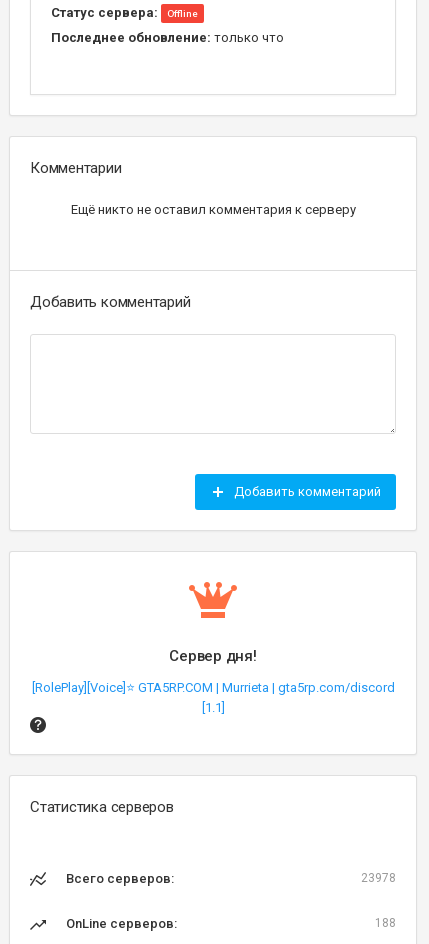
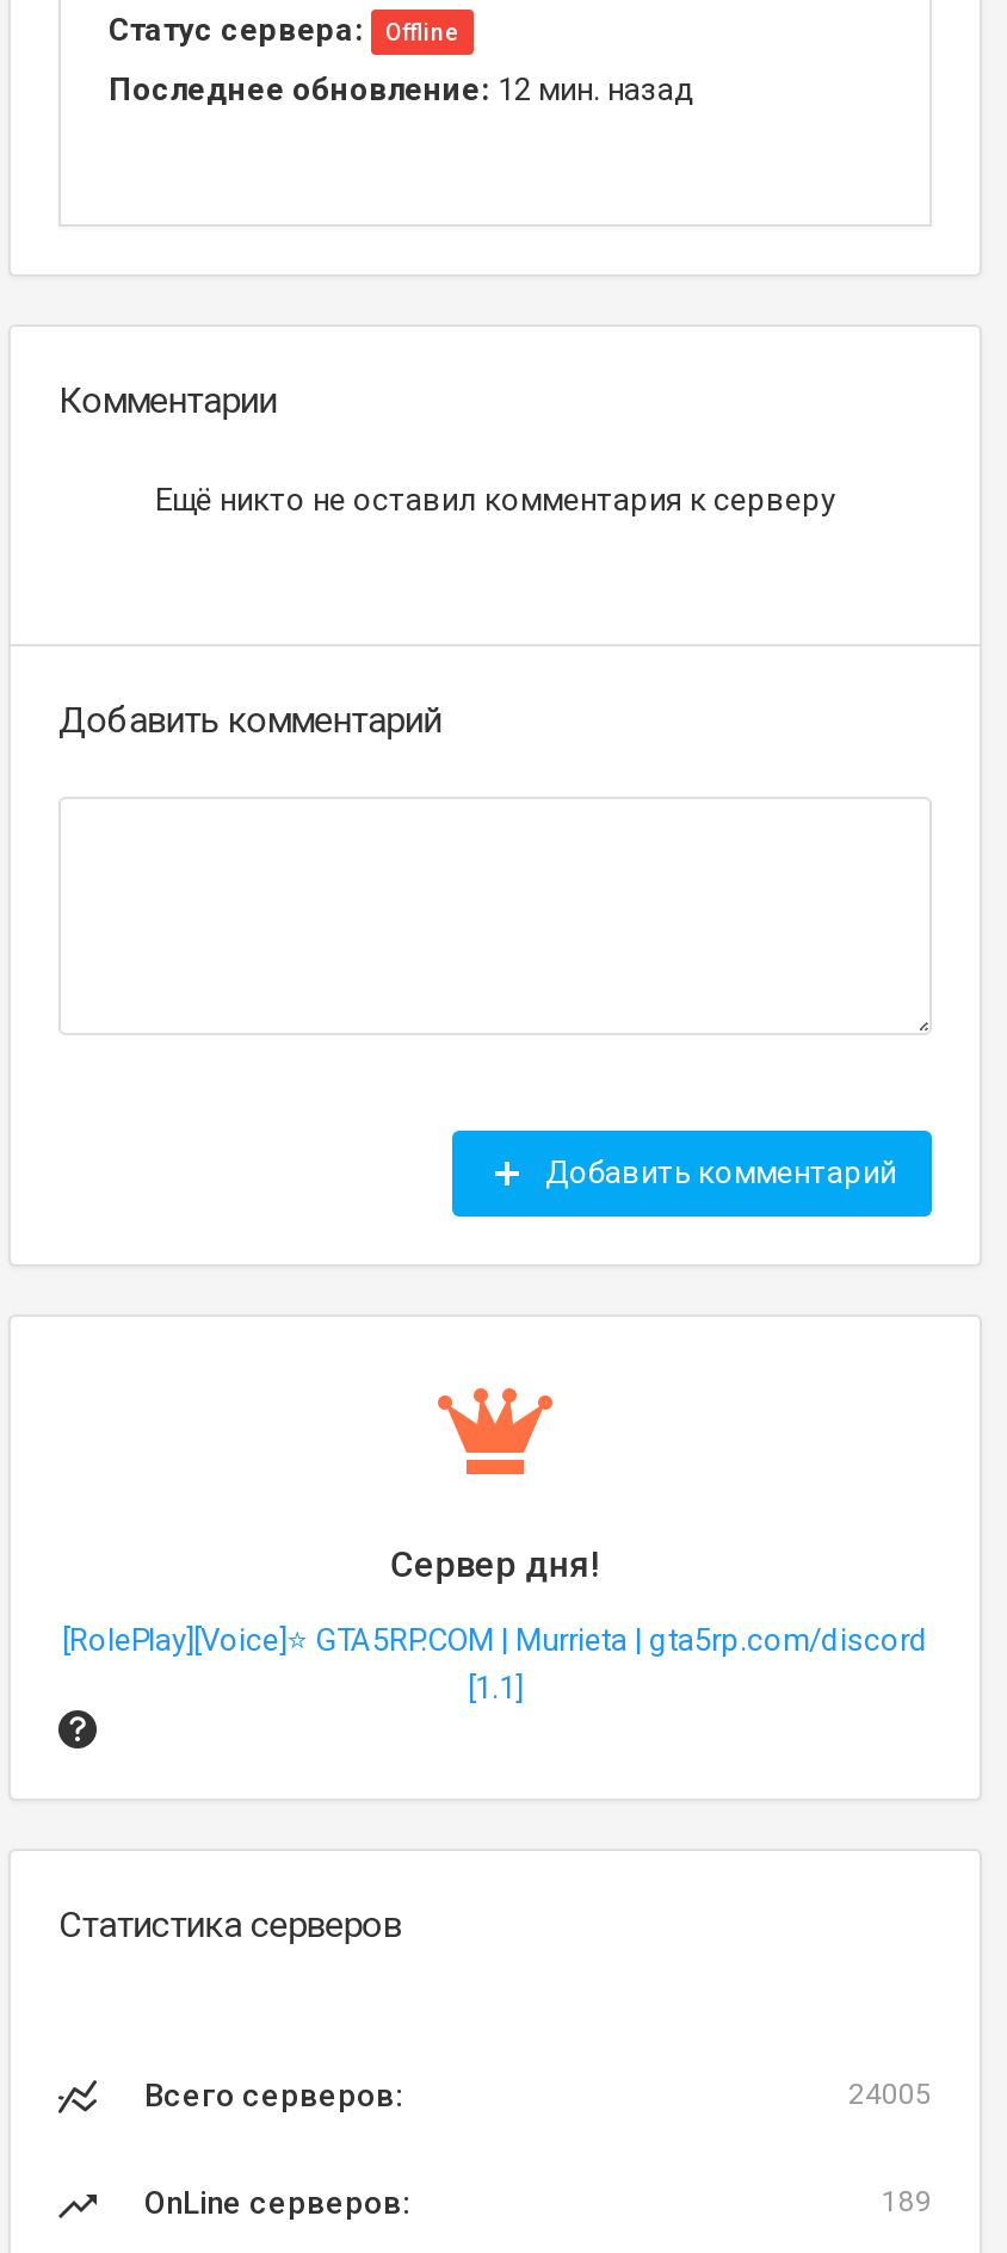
[51,30,284,45] Последнее обновление: только что -> [109,72,693,107] Последнее обновление: 12 мин. назад
[361,871,396,885] 23978 -> [848,2078,932,2111] 24005
[375,916,396,930] 188 -> [882,2185,932,2218] 189

